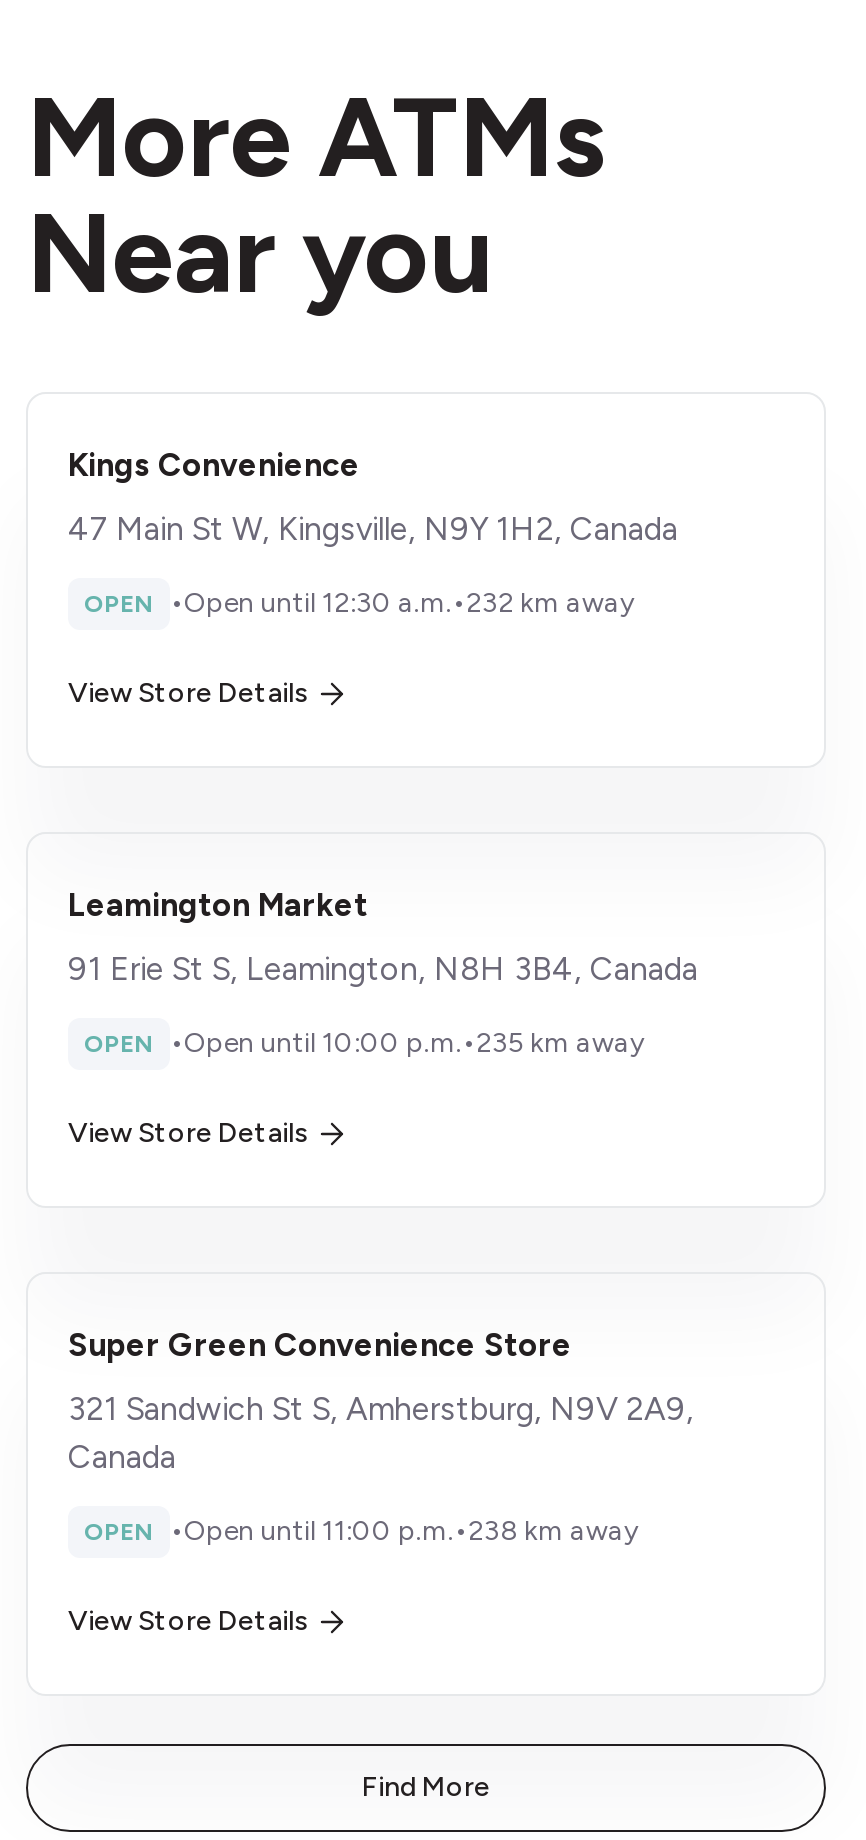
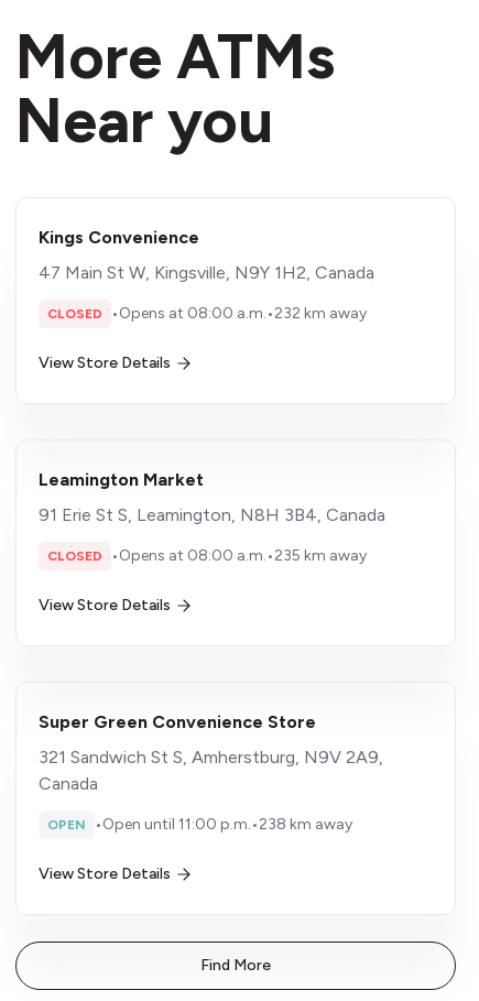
[84,586,634,620] OPEN •Open until 12:30 a.m. •232 km away -> [47,304,367,322] CLOSED •Opens at 08:00 a.m. •232 km away
[84,1026,644,1060] OPEN •Open until 10:00 p.m. •235 km away -> [47,546,367,565] CLOSED •Opens at 08:00 a.m. •235 km away

